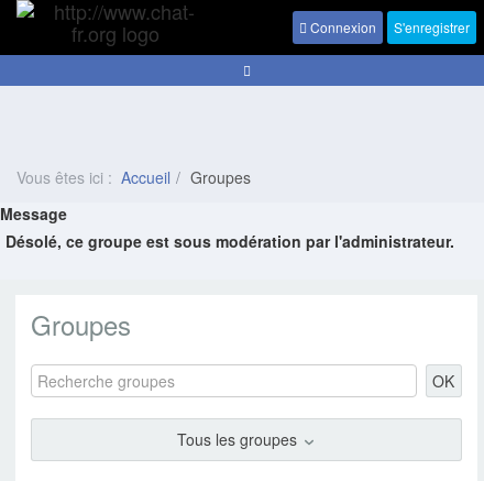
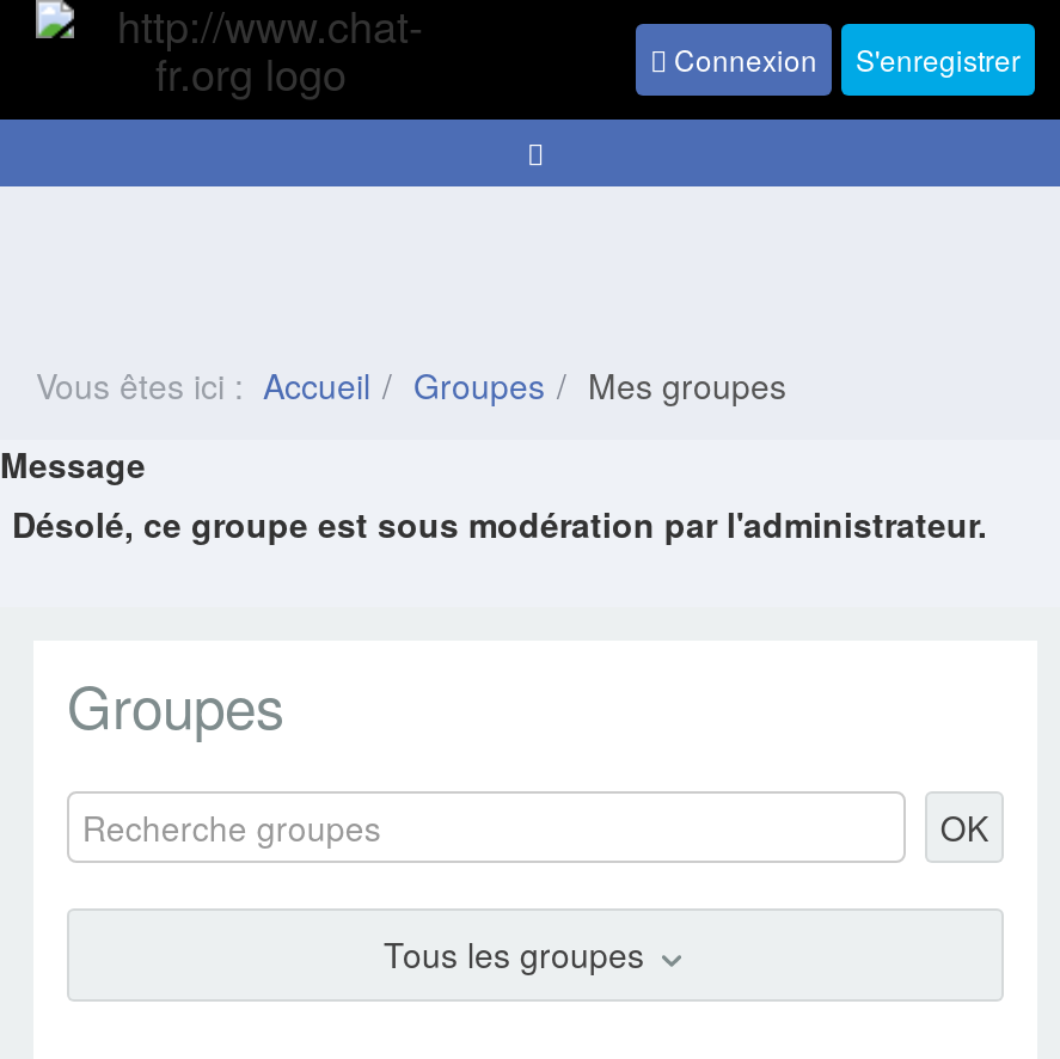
none -> [588,361,786,409] Mes groupes

